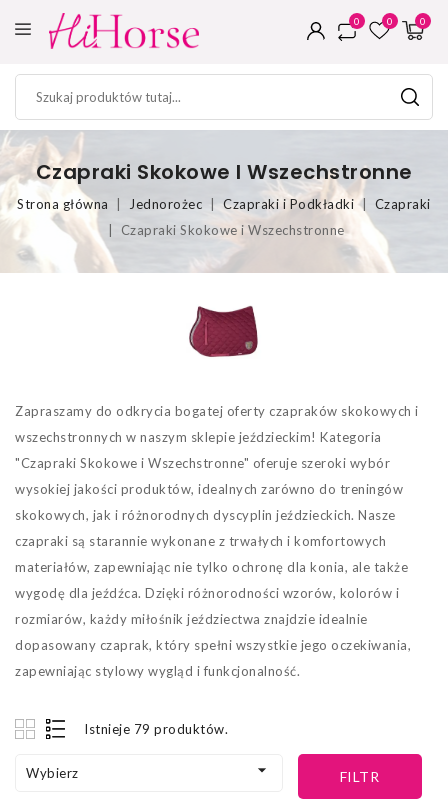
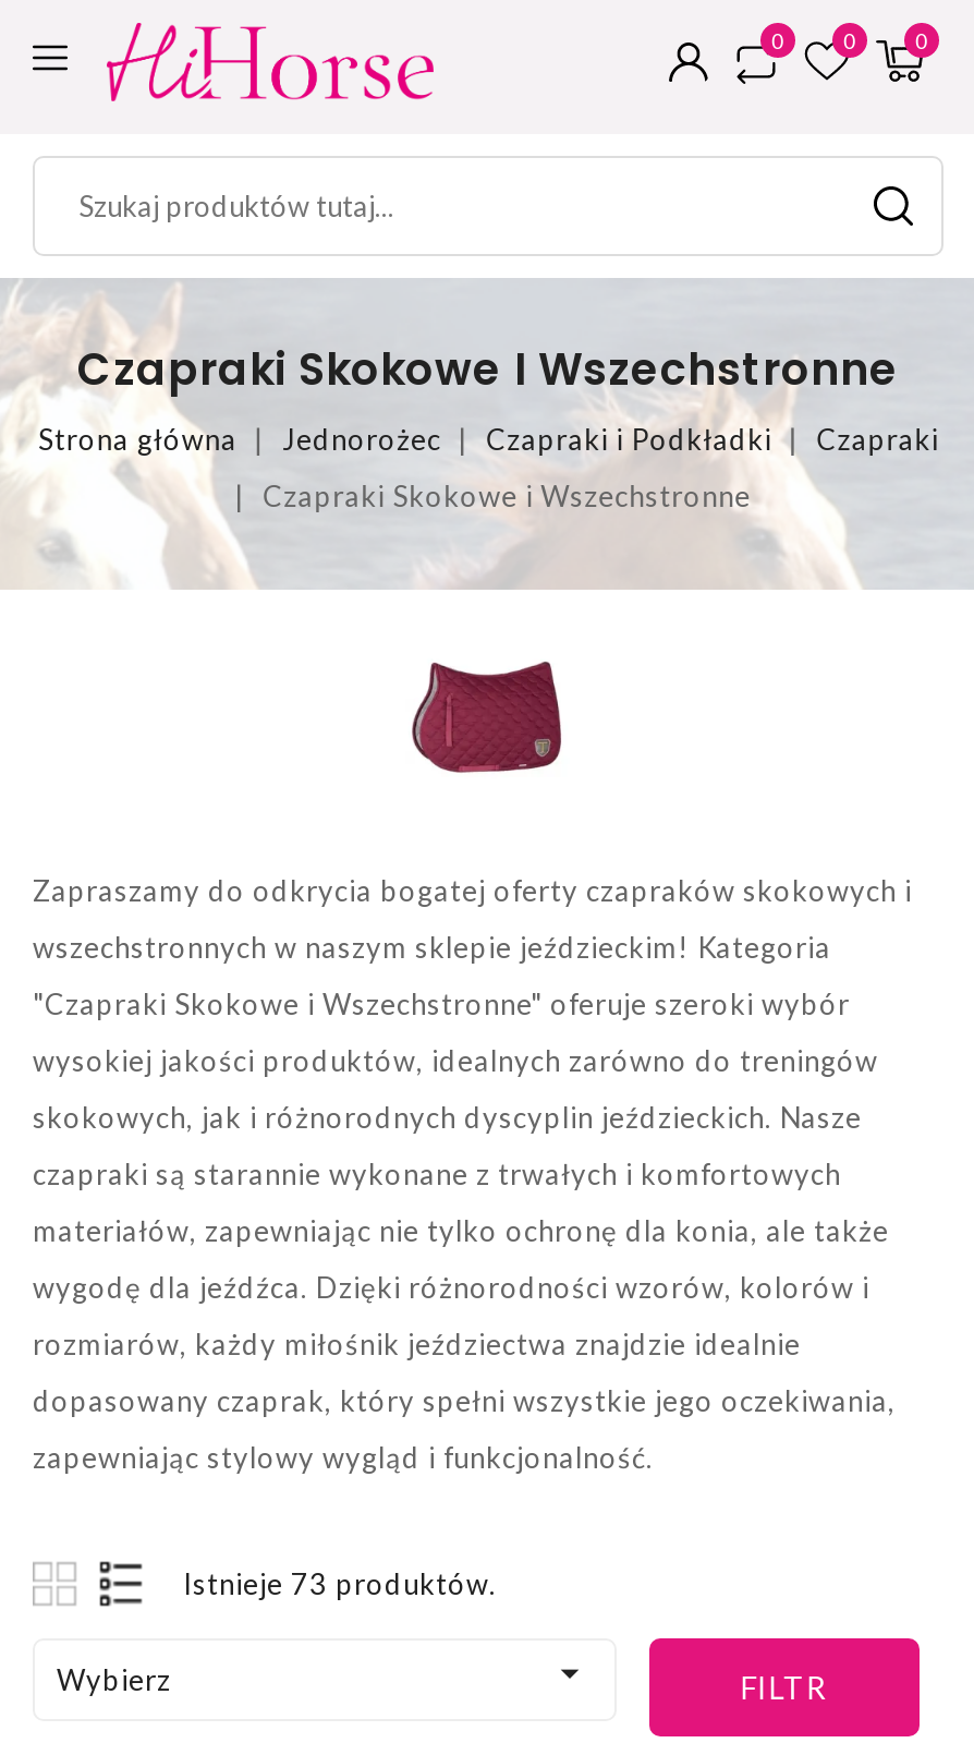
[84,721,228,737] Istnieje 79 produktów. -> [183,1567,497,1602] Istnieje 73 produktów.

